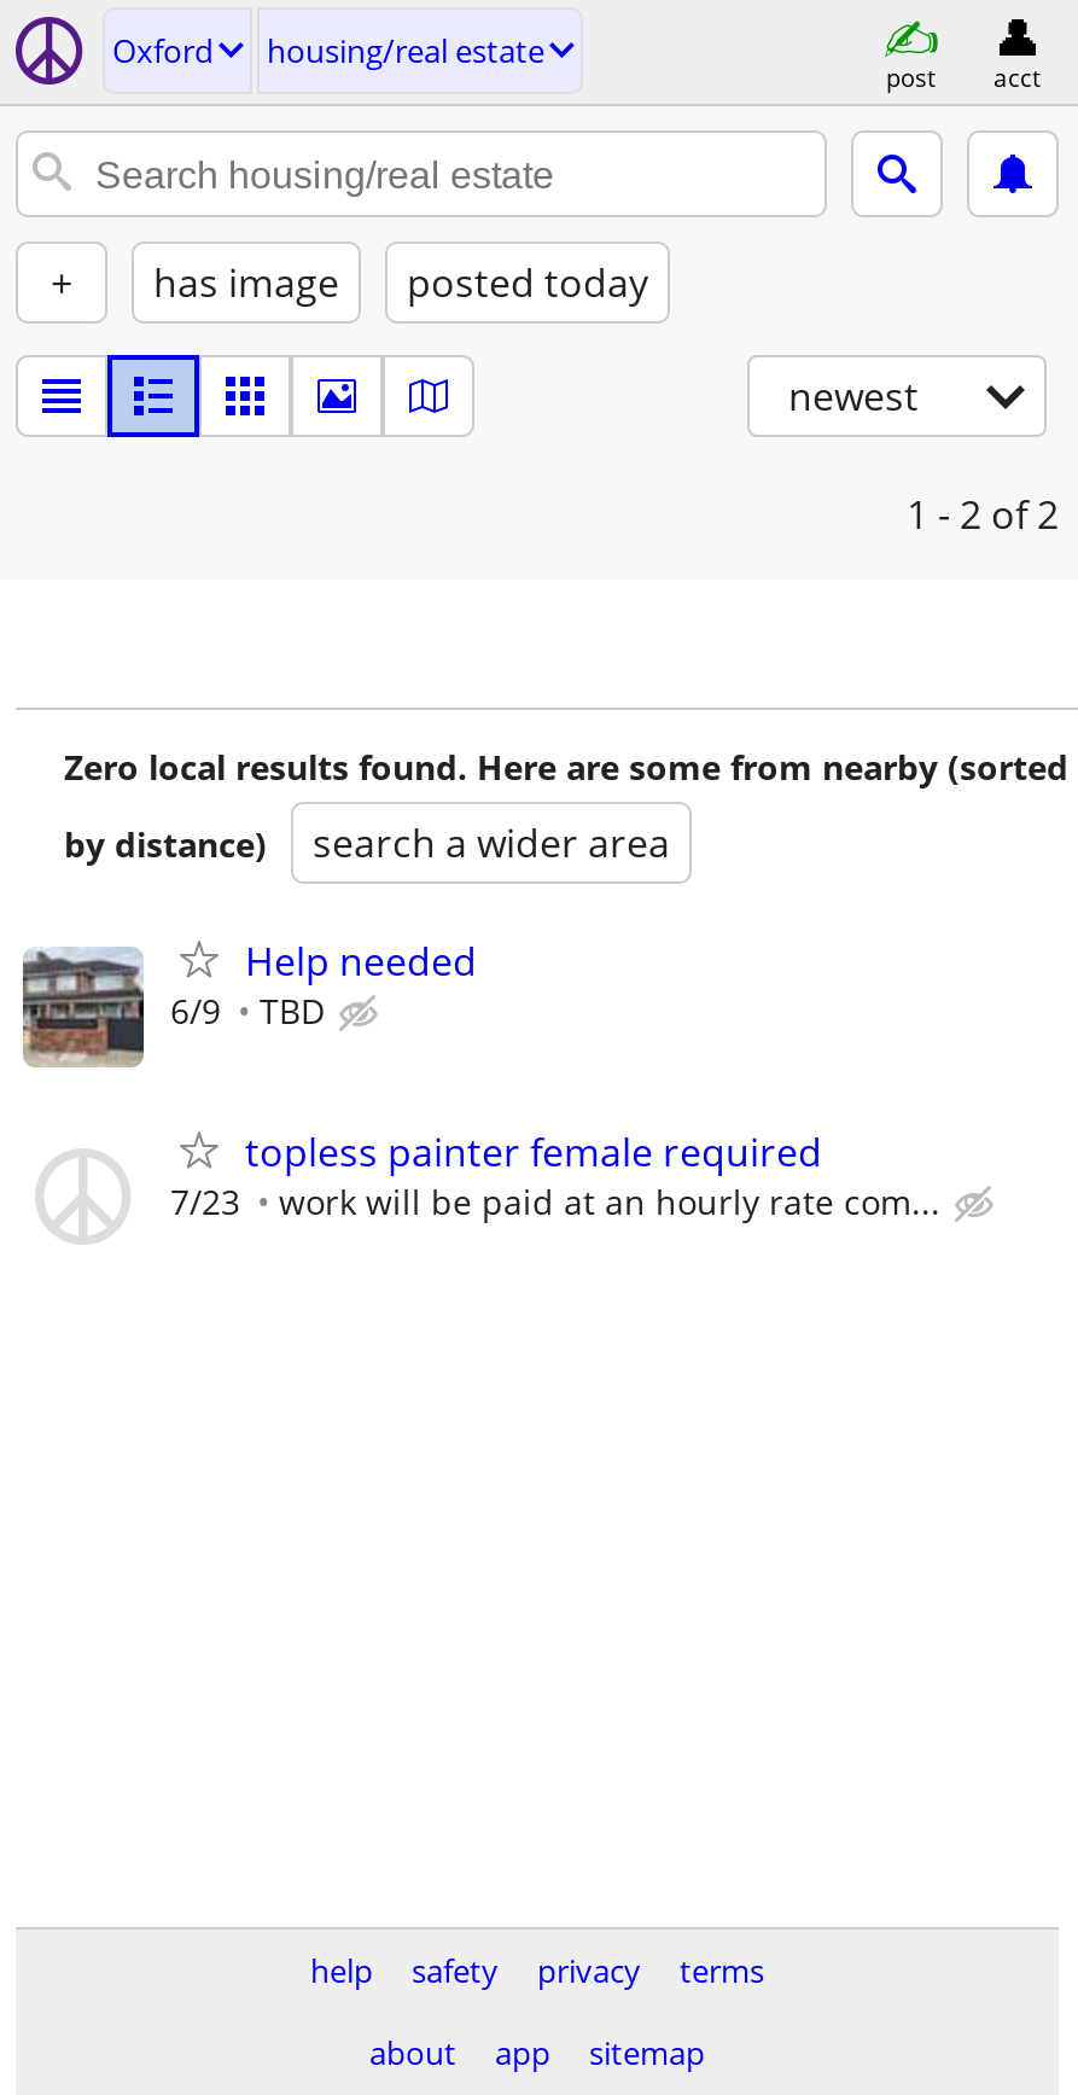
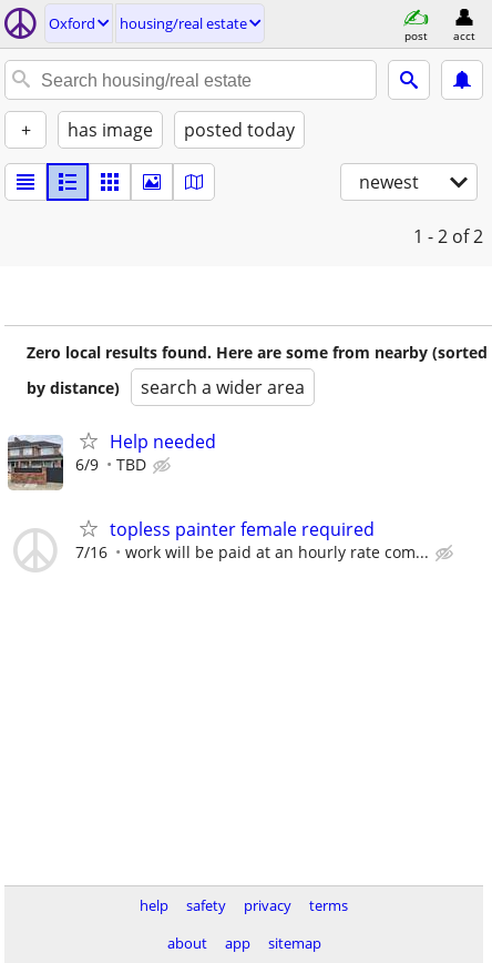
[170,1179,940,1225] 7/23 work will be paid at an hourly rate com... -> [75,542,429,563] 7/16 work will be paid at an hourly rate com...

